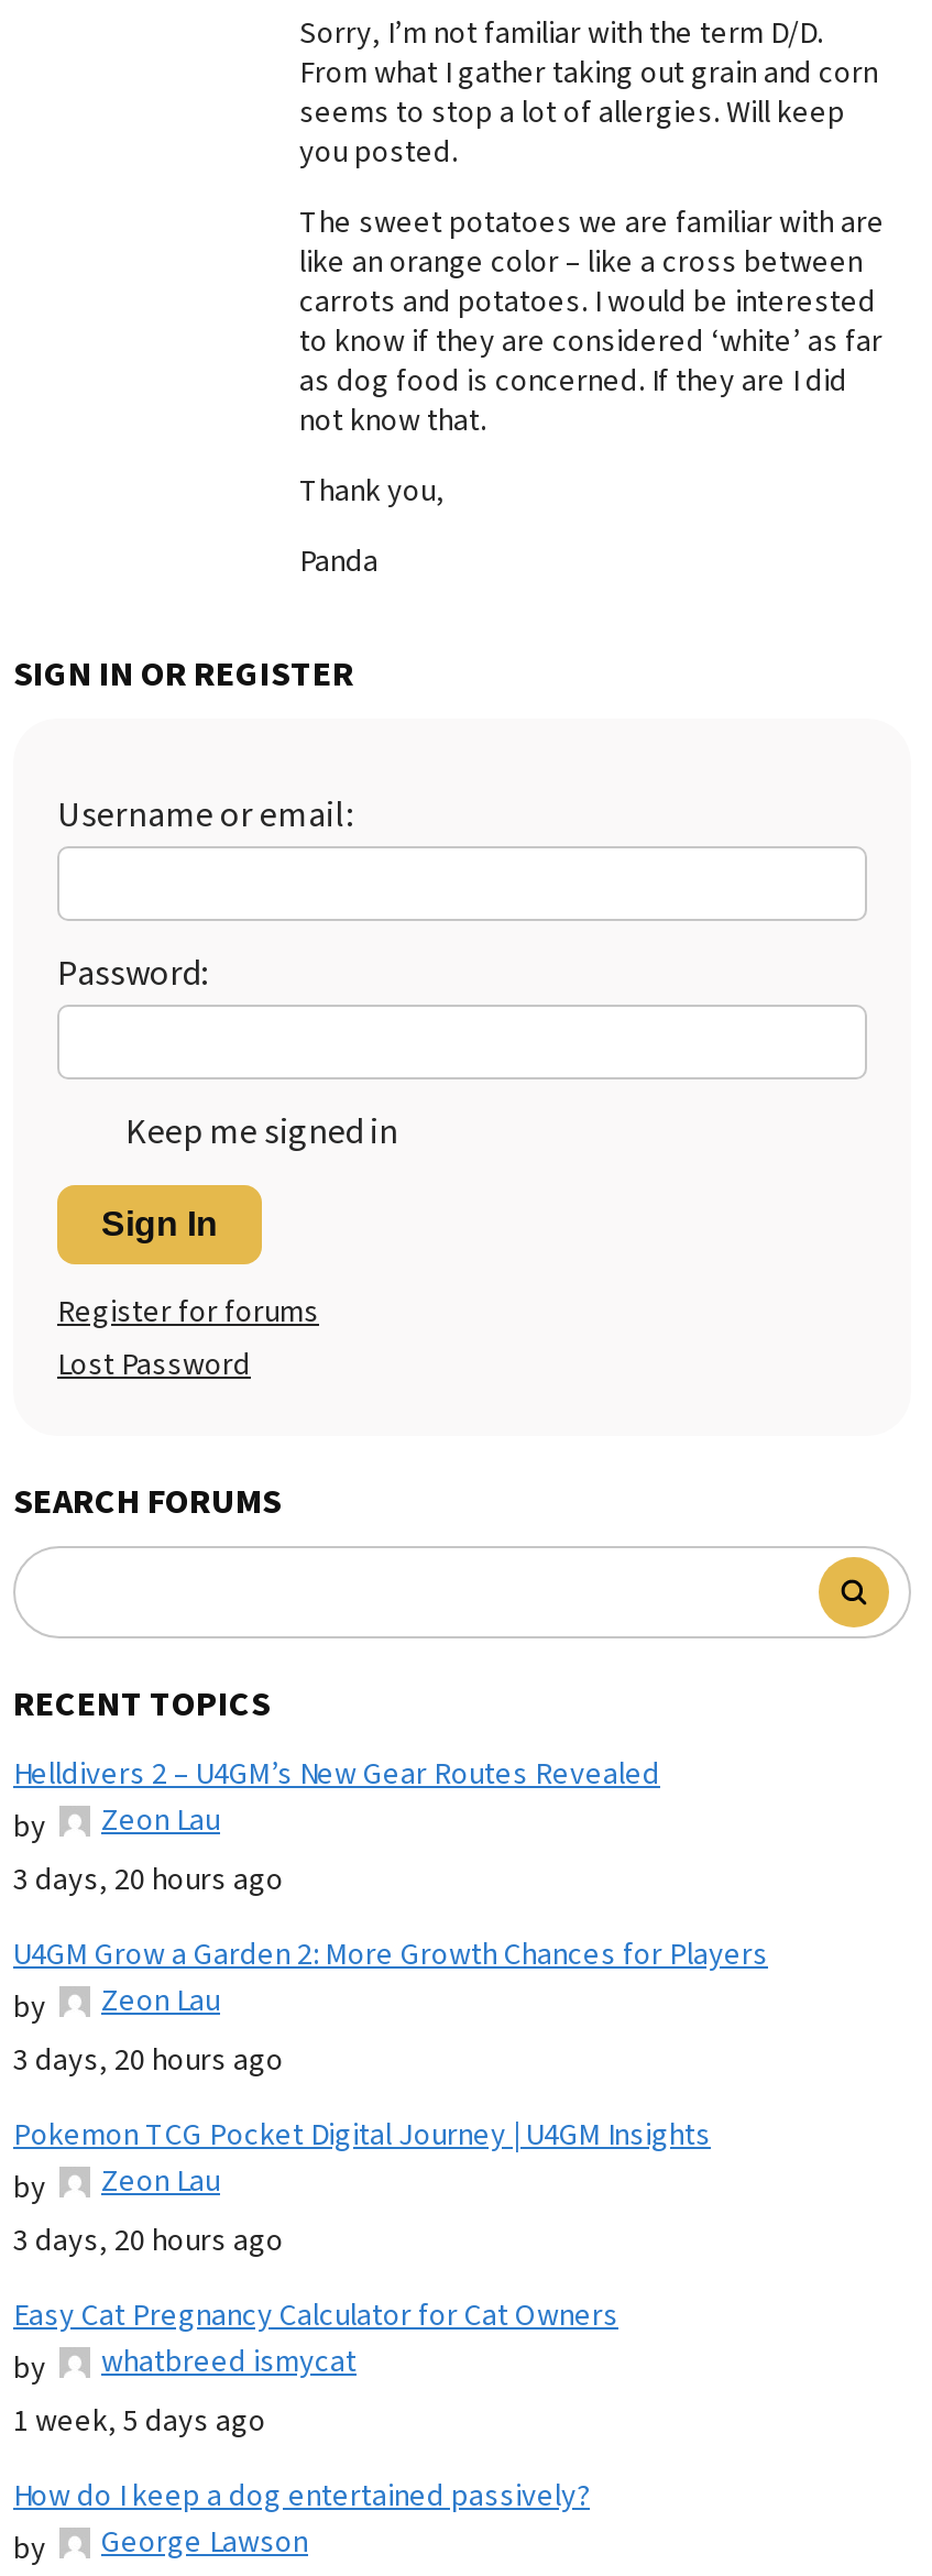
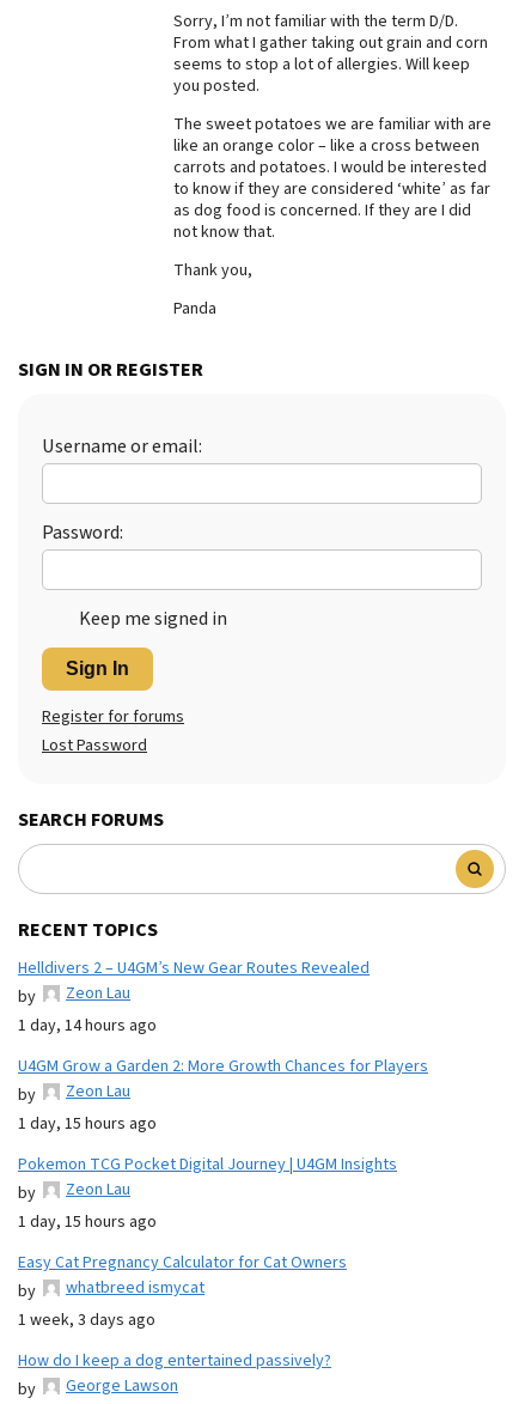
[13,1858,284,1902] 3 days, 20 hours ago -> [18,1013,157,1037] 1 day, 14 hours ago
[13,2038,284,2082] 3 days, 20 hours ago -> [18,1112,157,1136] 1 day, 15 hours ago
[13,2219,284,2263] 3 days, 20 hours ago -> [18,1210,157,1234] 1 day, 15 hours ago
[13,2399,266,2443] 1 week, 5 days ago -> [18,1308,155,1332] 1 week, 3 days ago

